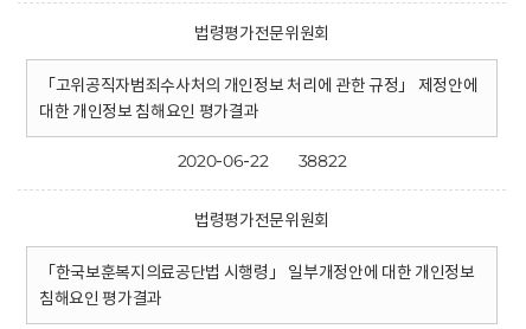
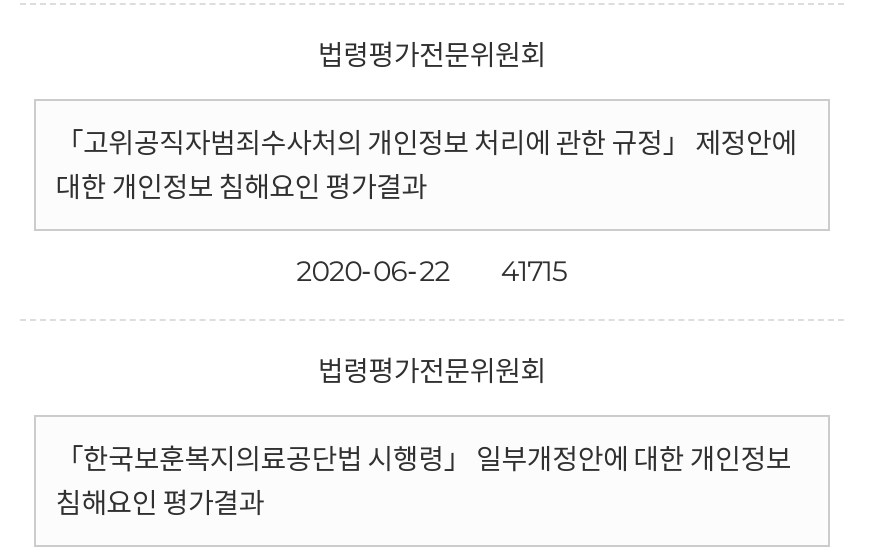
[177,150,346,172] 2020-06-22 38822 -> [296,253,567,289] 2020-06-22 41715

